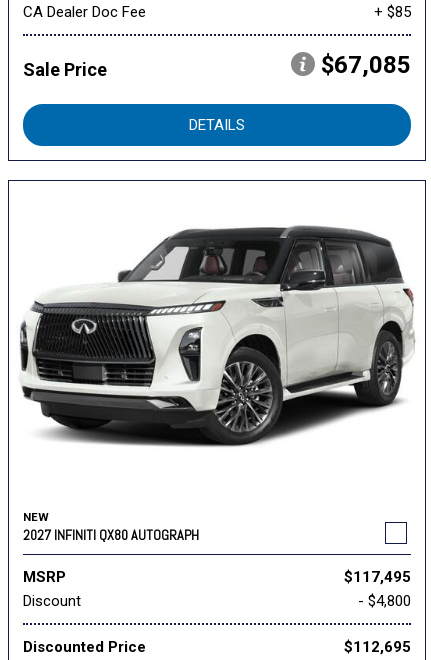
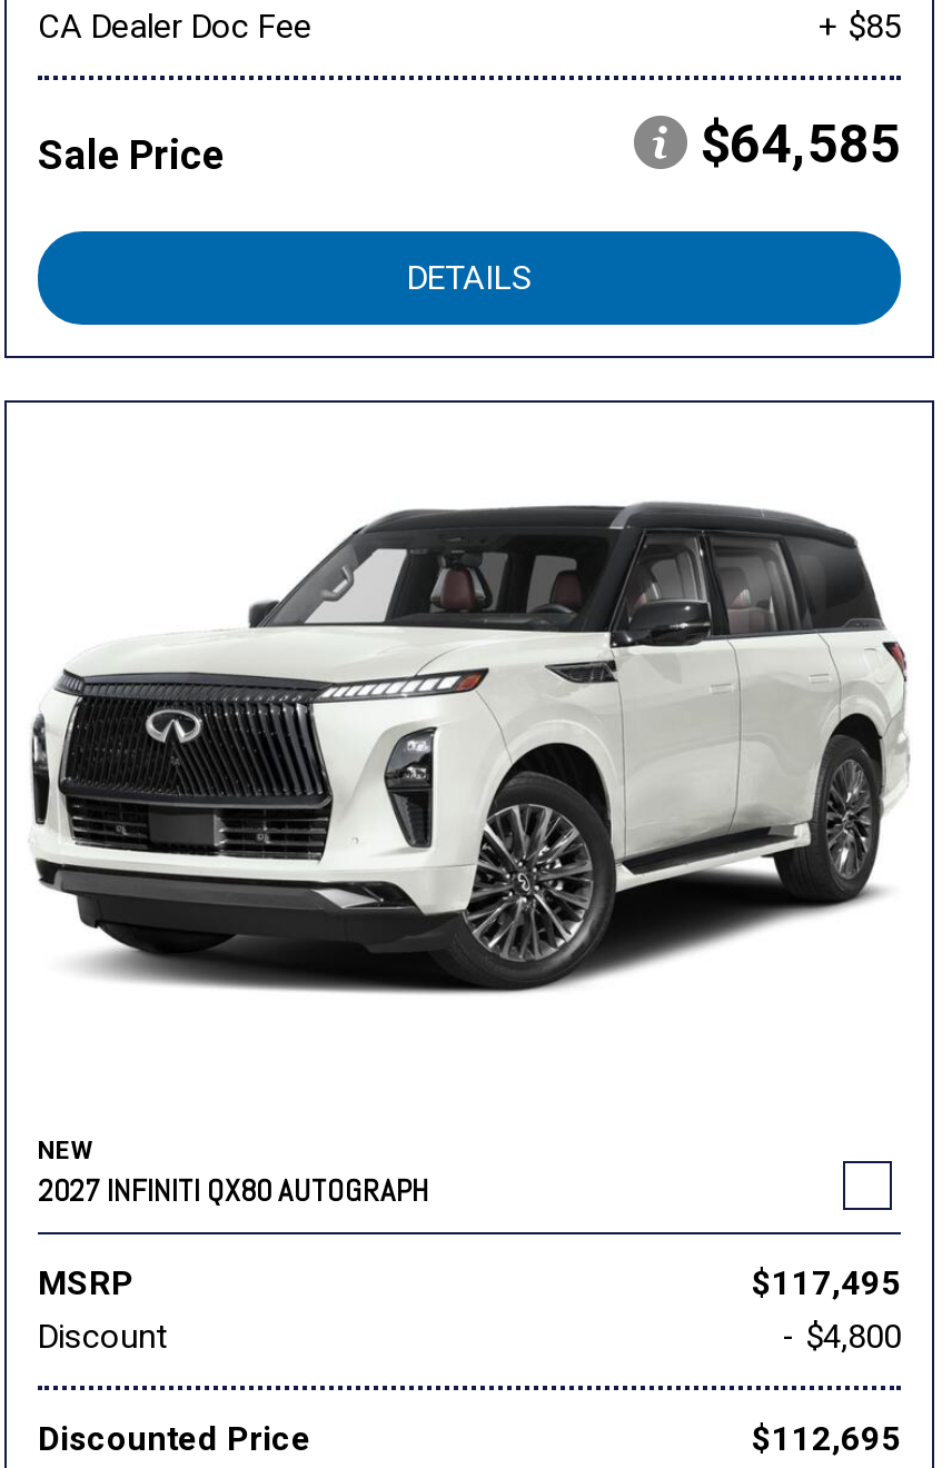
[321,51,411,79] $67,085 -> [701,114,901,176] $64,585

